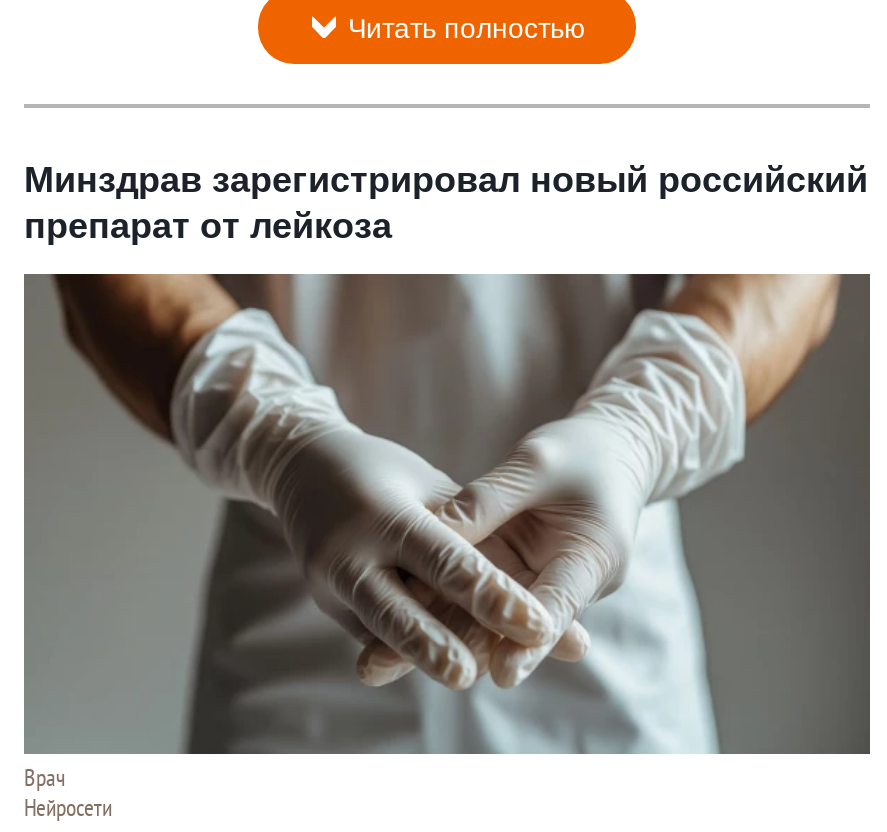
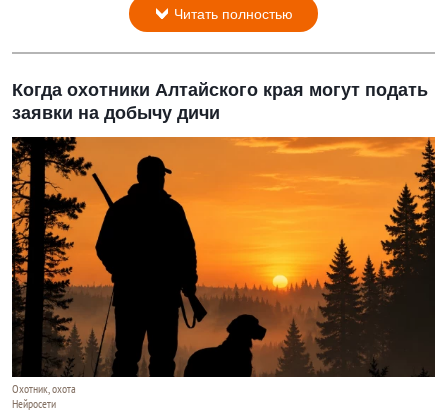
[24,161,868,247] Минздрав зарегистрировал новый российский | препарат от лейкоза -> [12,80,428,123] Когда охотники Алтайского края могут подать | заявки на добычу дичи
[22,272,872,792] [image] | Врач -> [11,136,436,396] [image] | Охотник, охота

